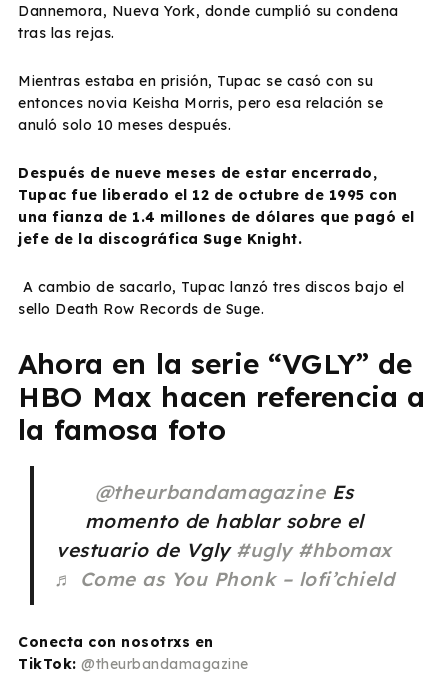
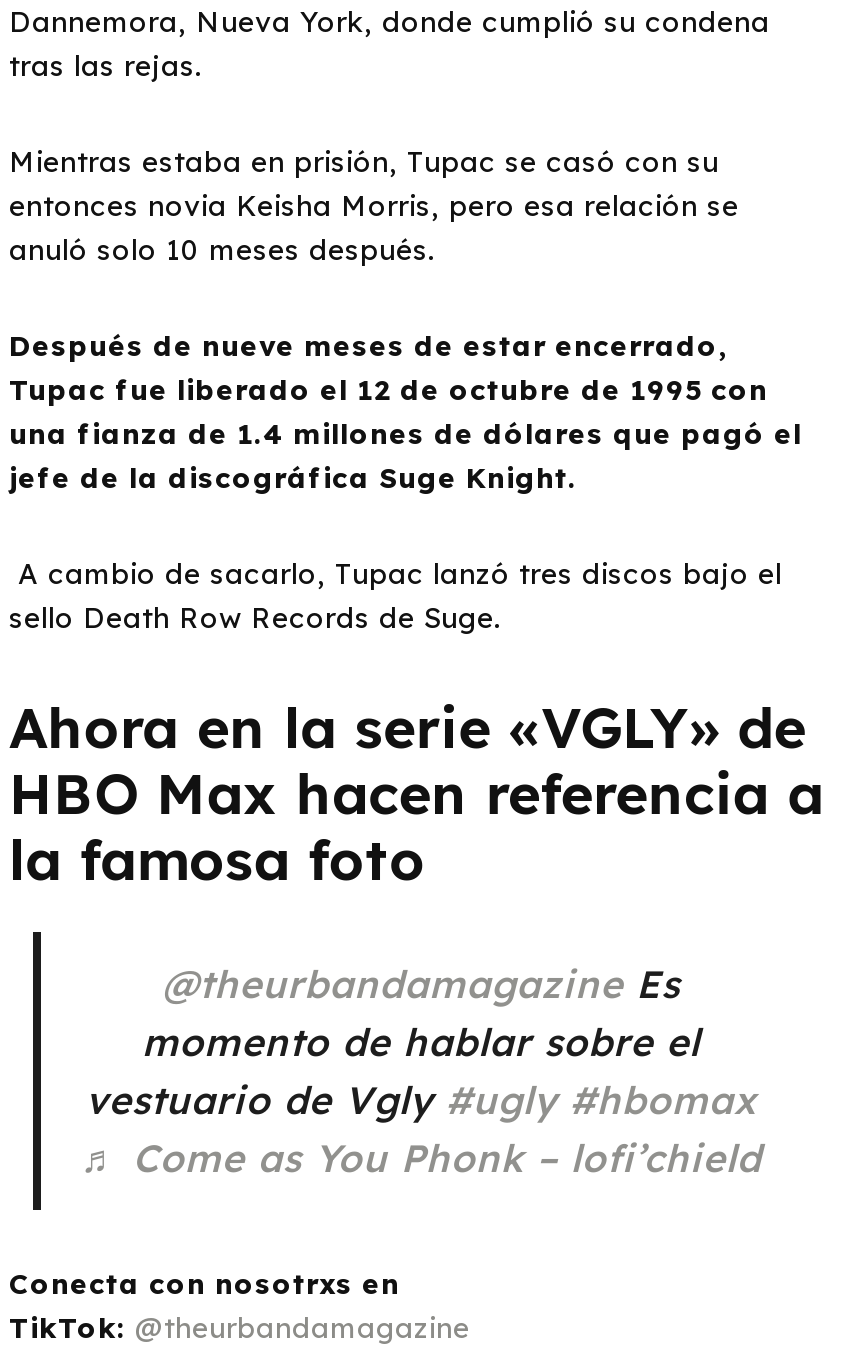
[18,346,412,381] Ahora en la serie “VGLY” de -> [9,693,806,763] Ahora en la serie «VGLY» de

